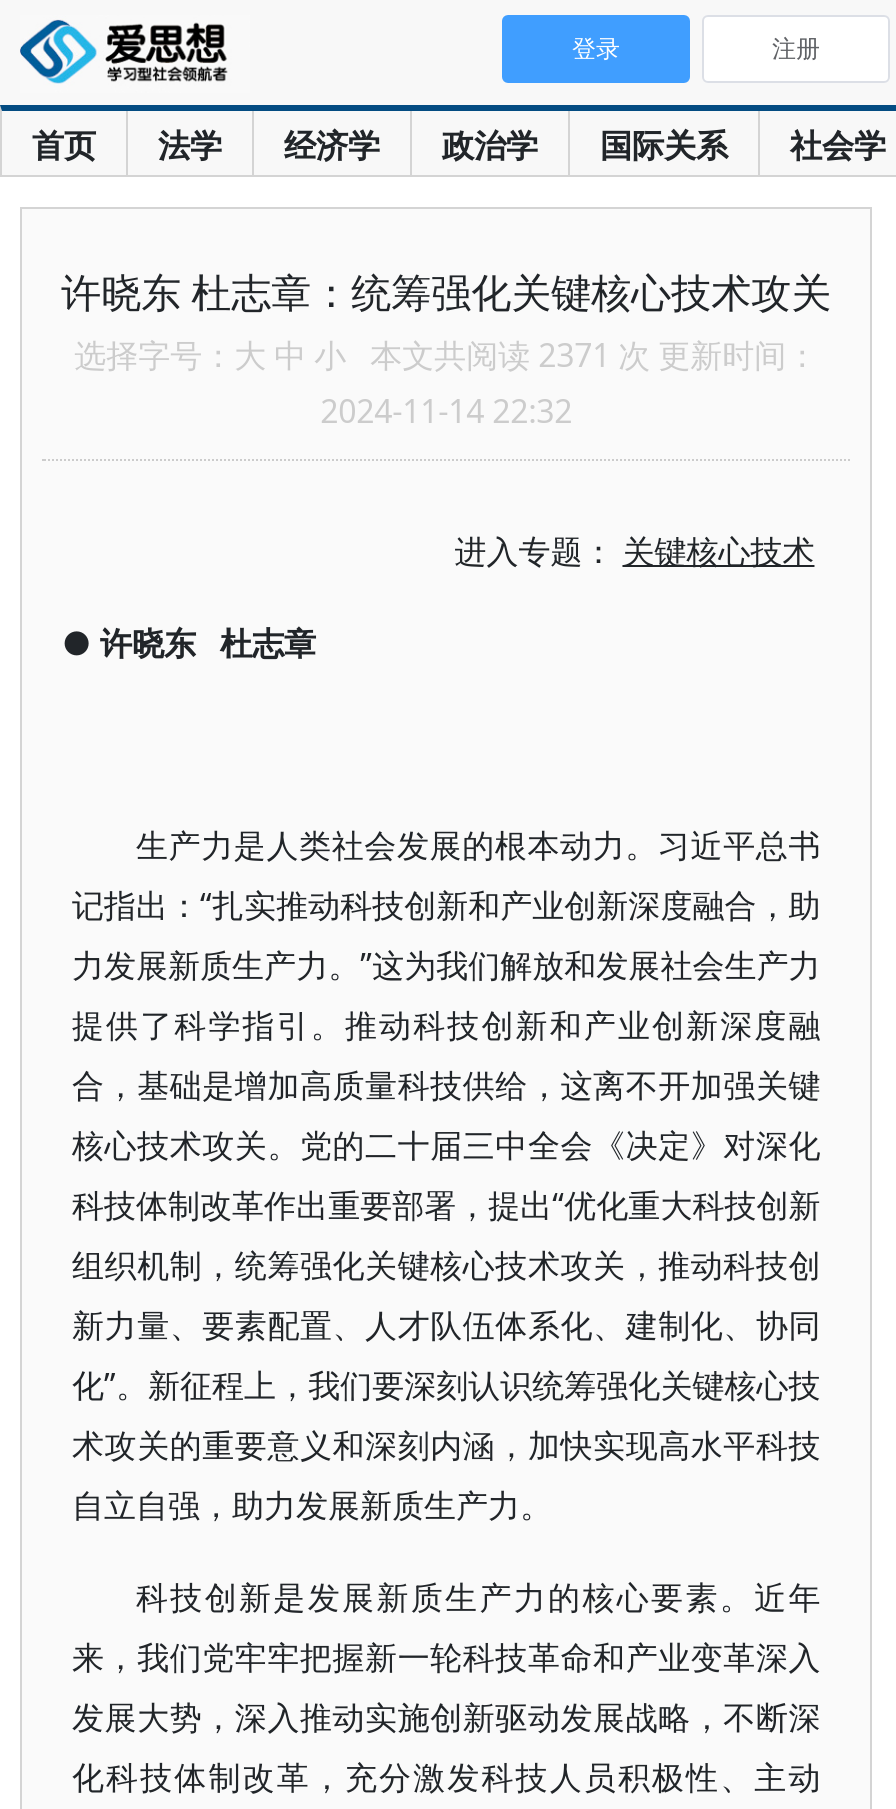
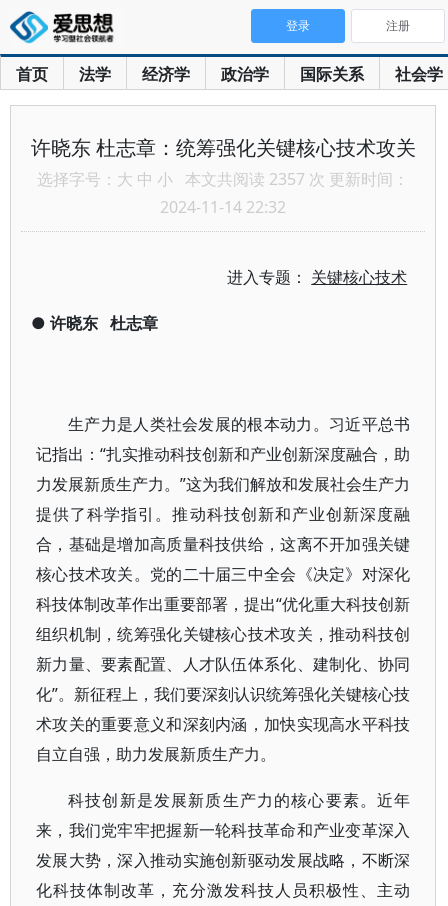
[74,333,818,377] 选择字号：大 中 小本文共阅读 2371 次 更新时间： -> [37,168,409,190] 选择字号：大 中 小本文共阅读 2357 次 更新时间：

